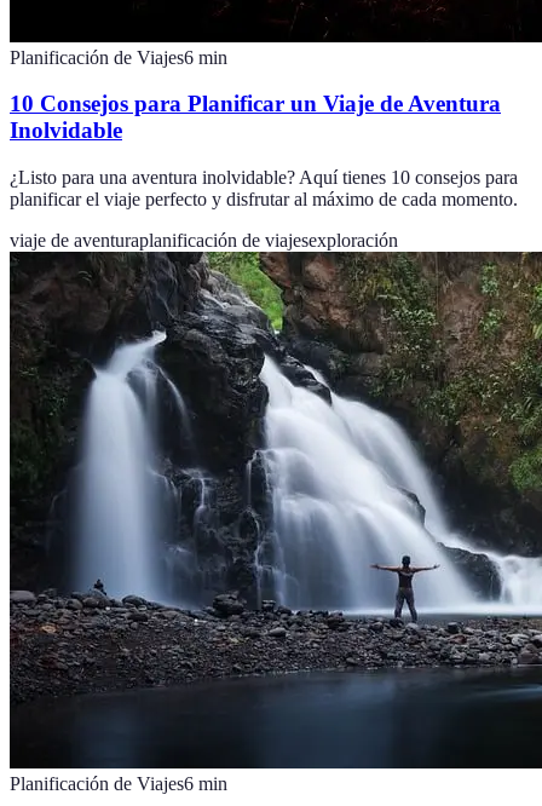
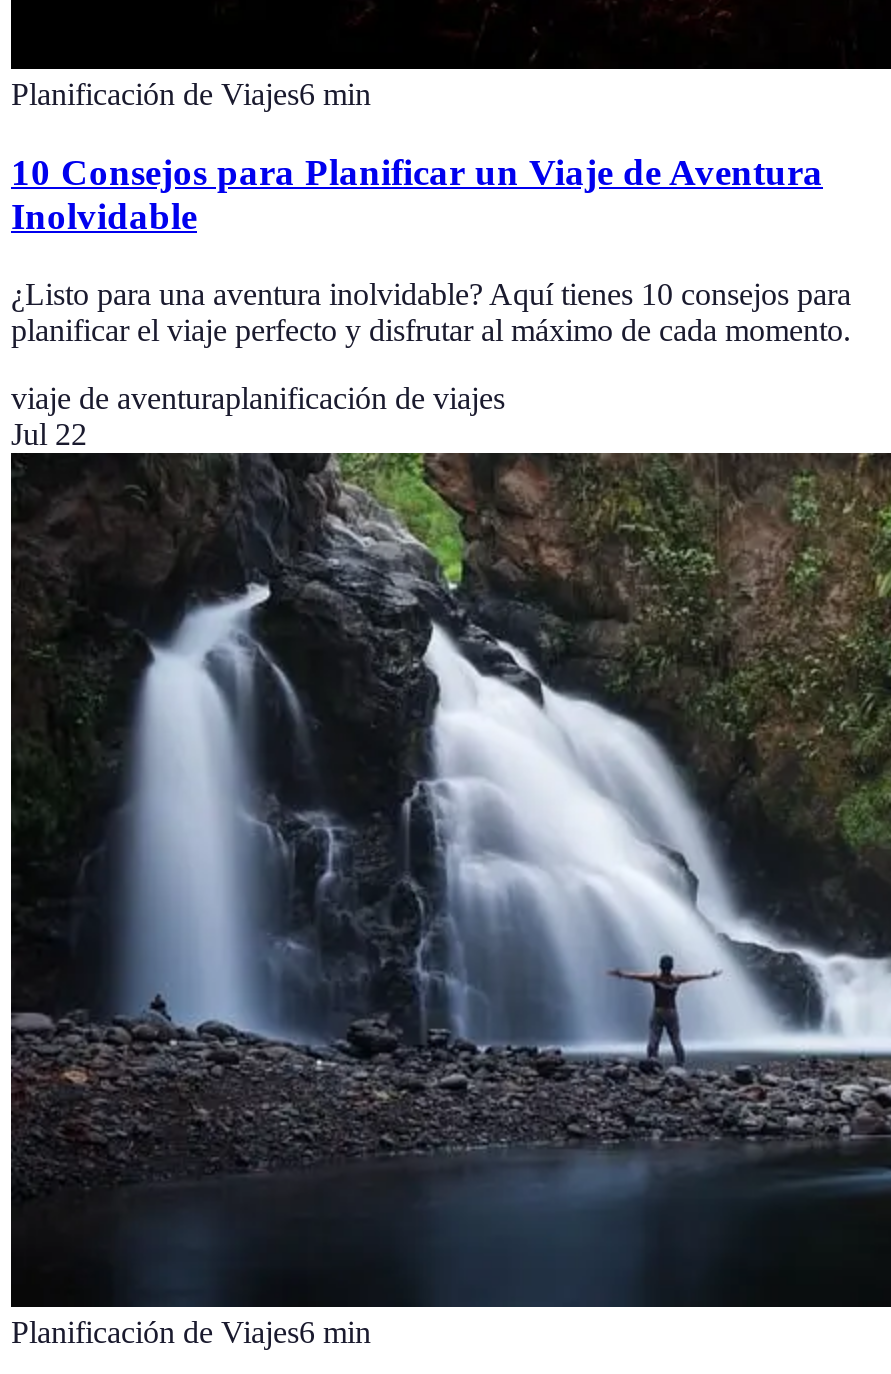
[10,230,398,251] viaje de aventuraplanificación de viajesexploración -> [11,380,505,450] viaje de aventuraplanificación de viajes | Jul 22

